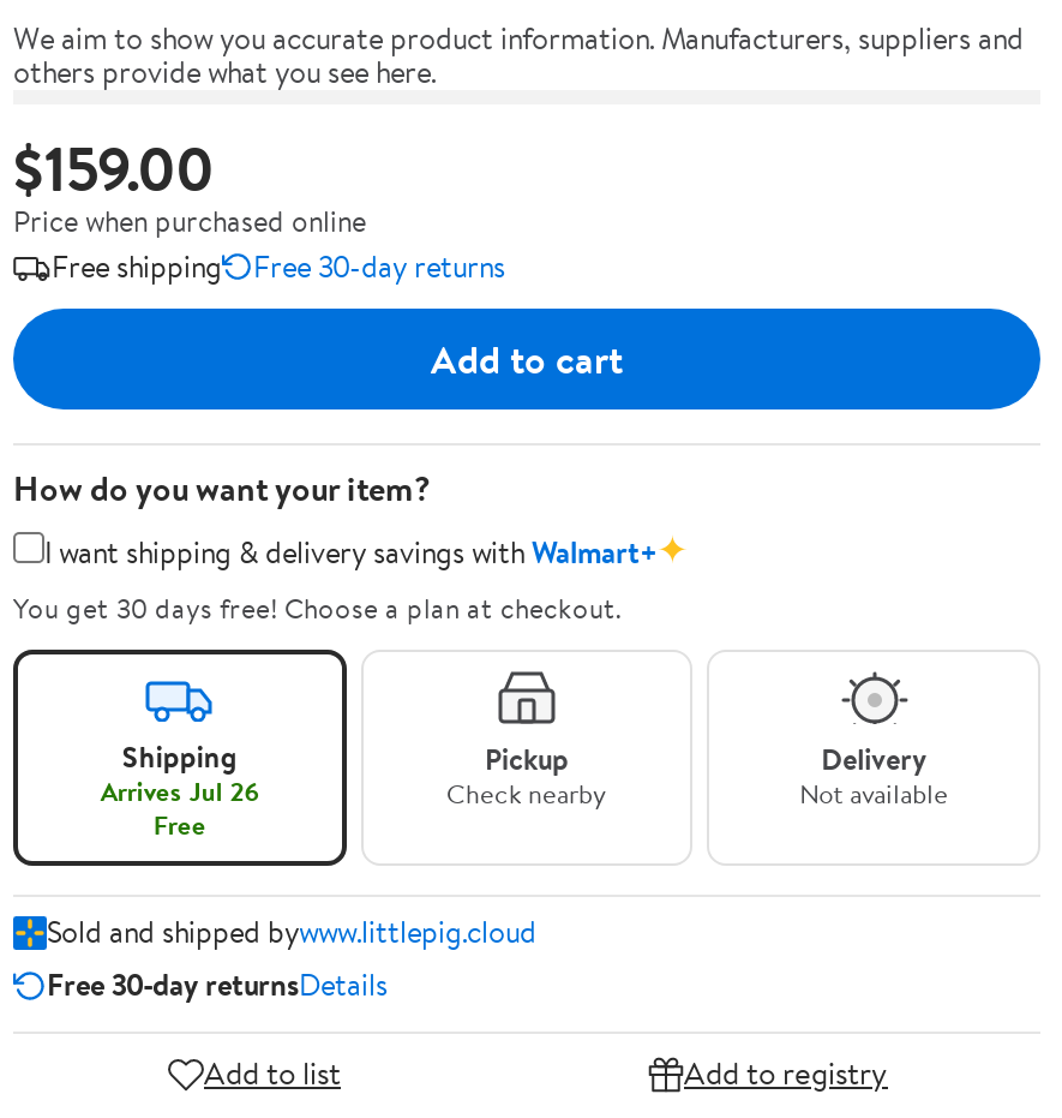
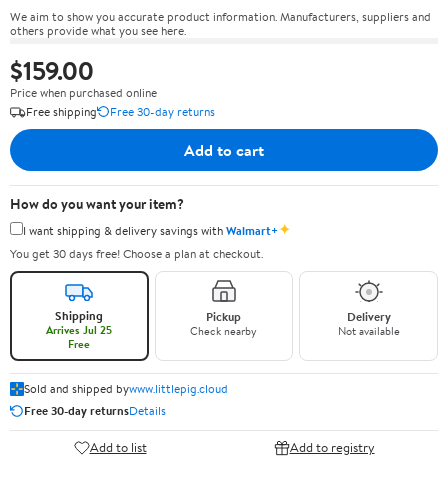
[100,772,259,811] Arrives Jul 26 -> [46,322,112,338] Arrives Jul 25

